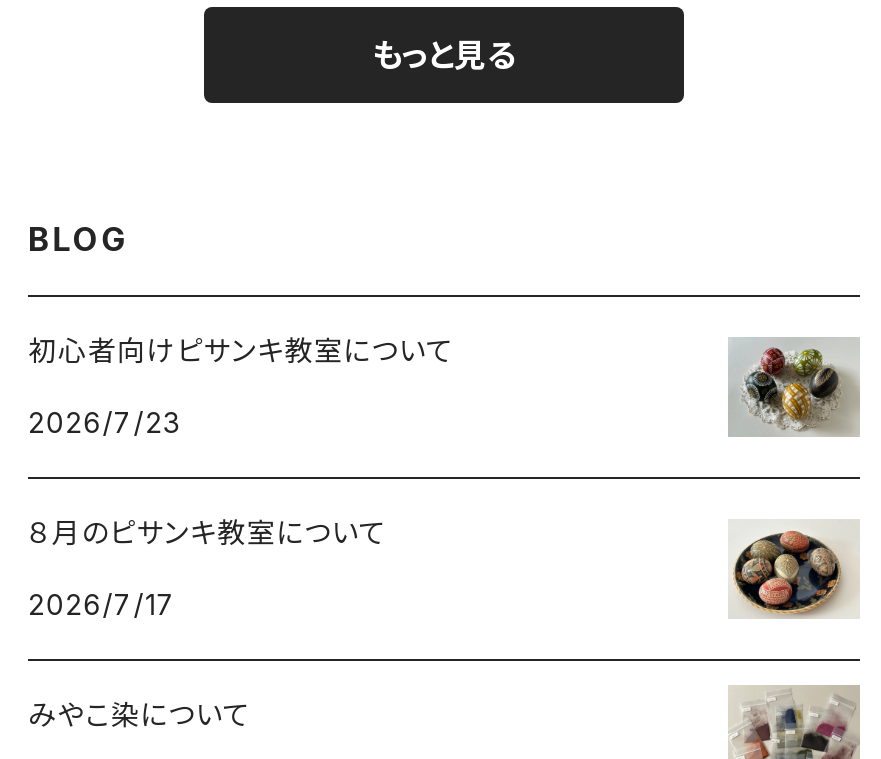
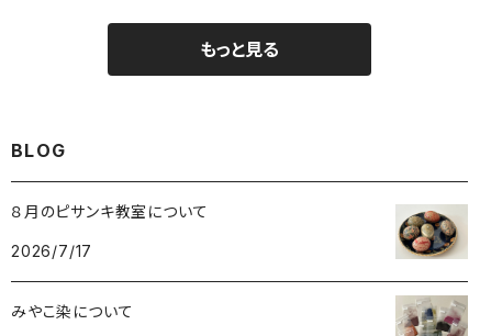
[28,333,454,439] 初心者向けピサンキ教室について | 2026/7/23 -> none
[728,339,858,435] [image] -> none

